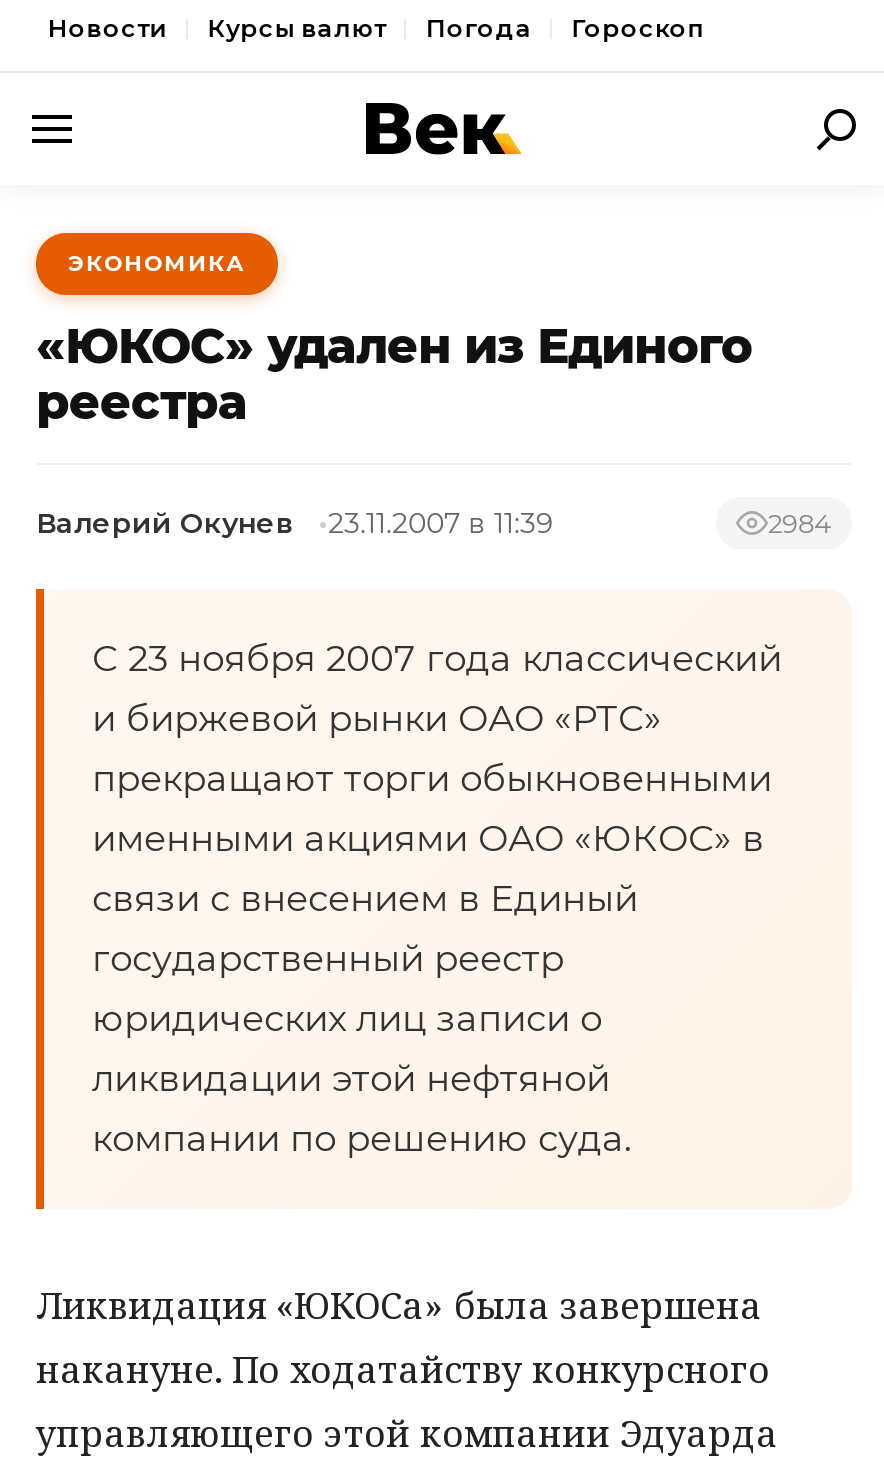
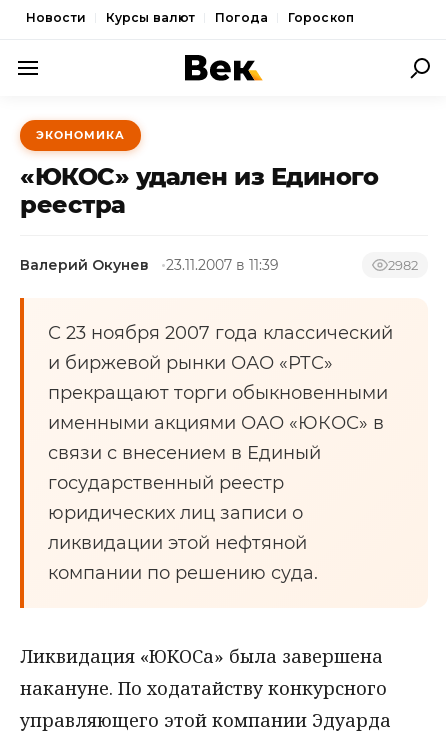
[768,507,832,539] 2984 -> [388,257,418,273] 2982

